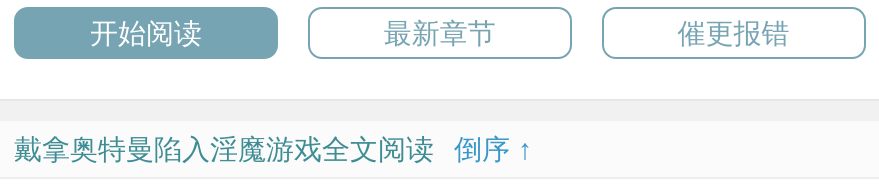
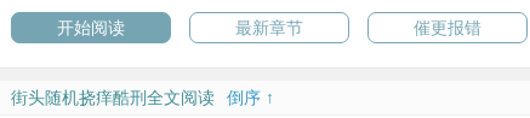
[14,134,434,166] 戴拿奥特曼陷入淫魔游戏全文阅读 -> [11,88,215,108] 街头随机挠痒酷刑全文阅读

